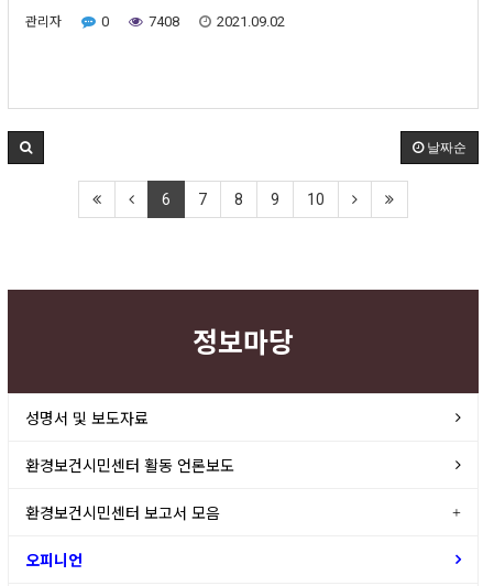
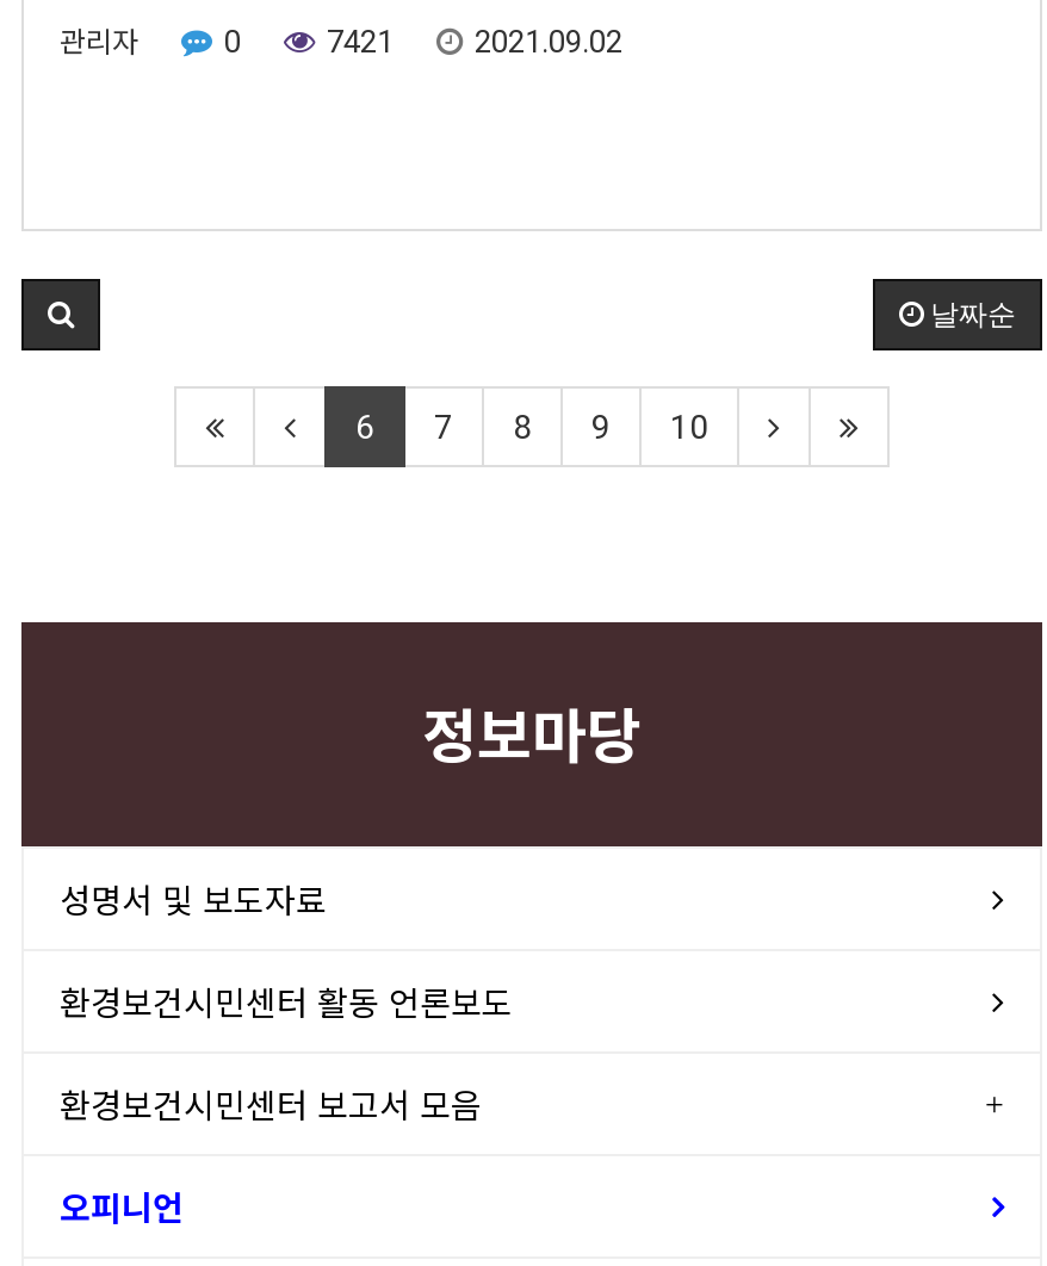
[145,13,285,30] 7408 2021.09.02 -> [320,24,622,59] 7421 2021.09.02

